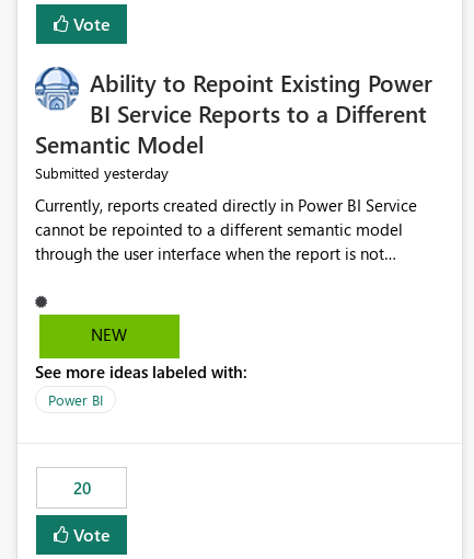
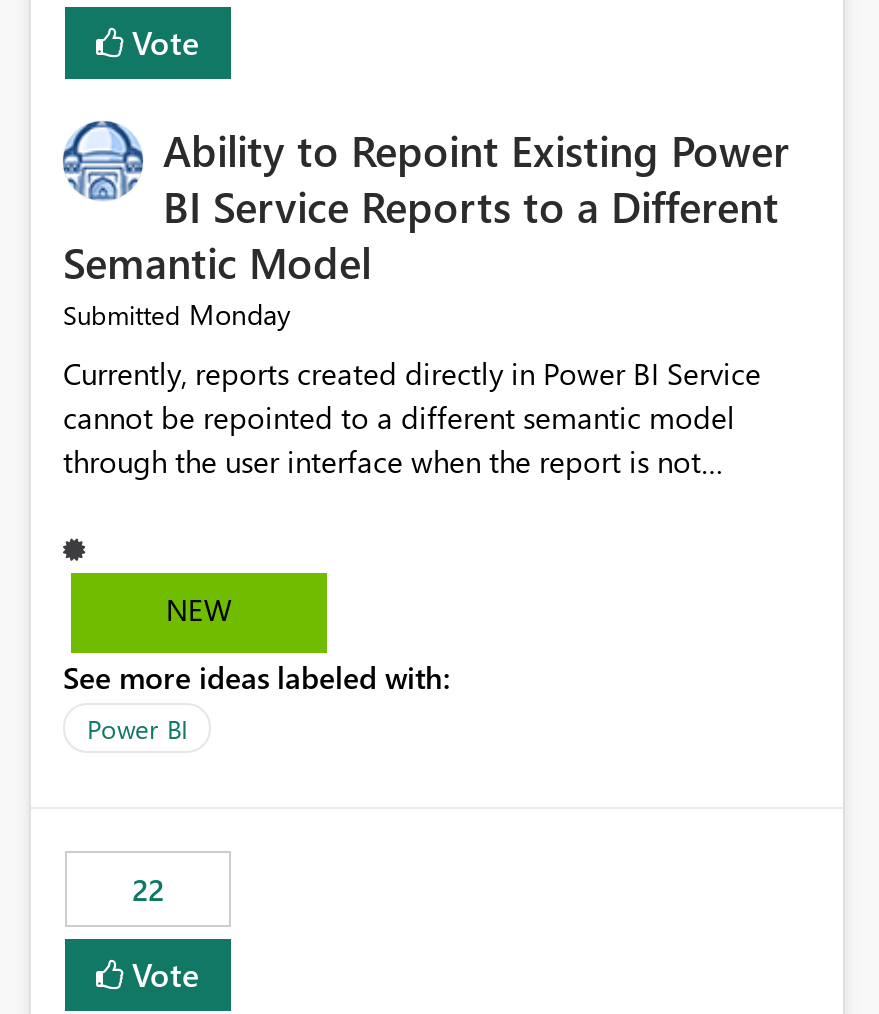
[35,163,169,183] Submitted yesterday -> [63,296,291,334] Submitted Monday
[73,477,90,499] 20 -> [132,870,164,910] 22

